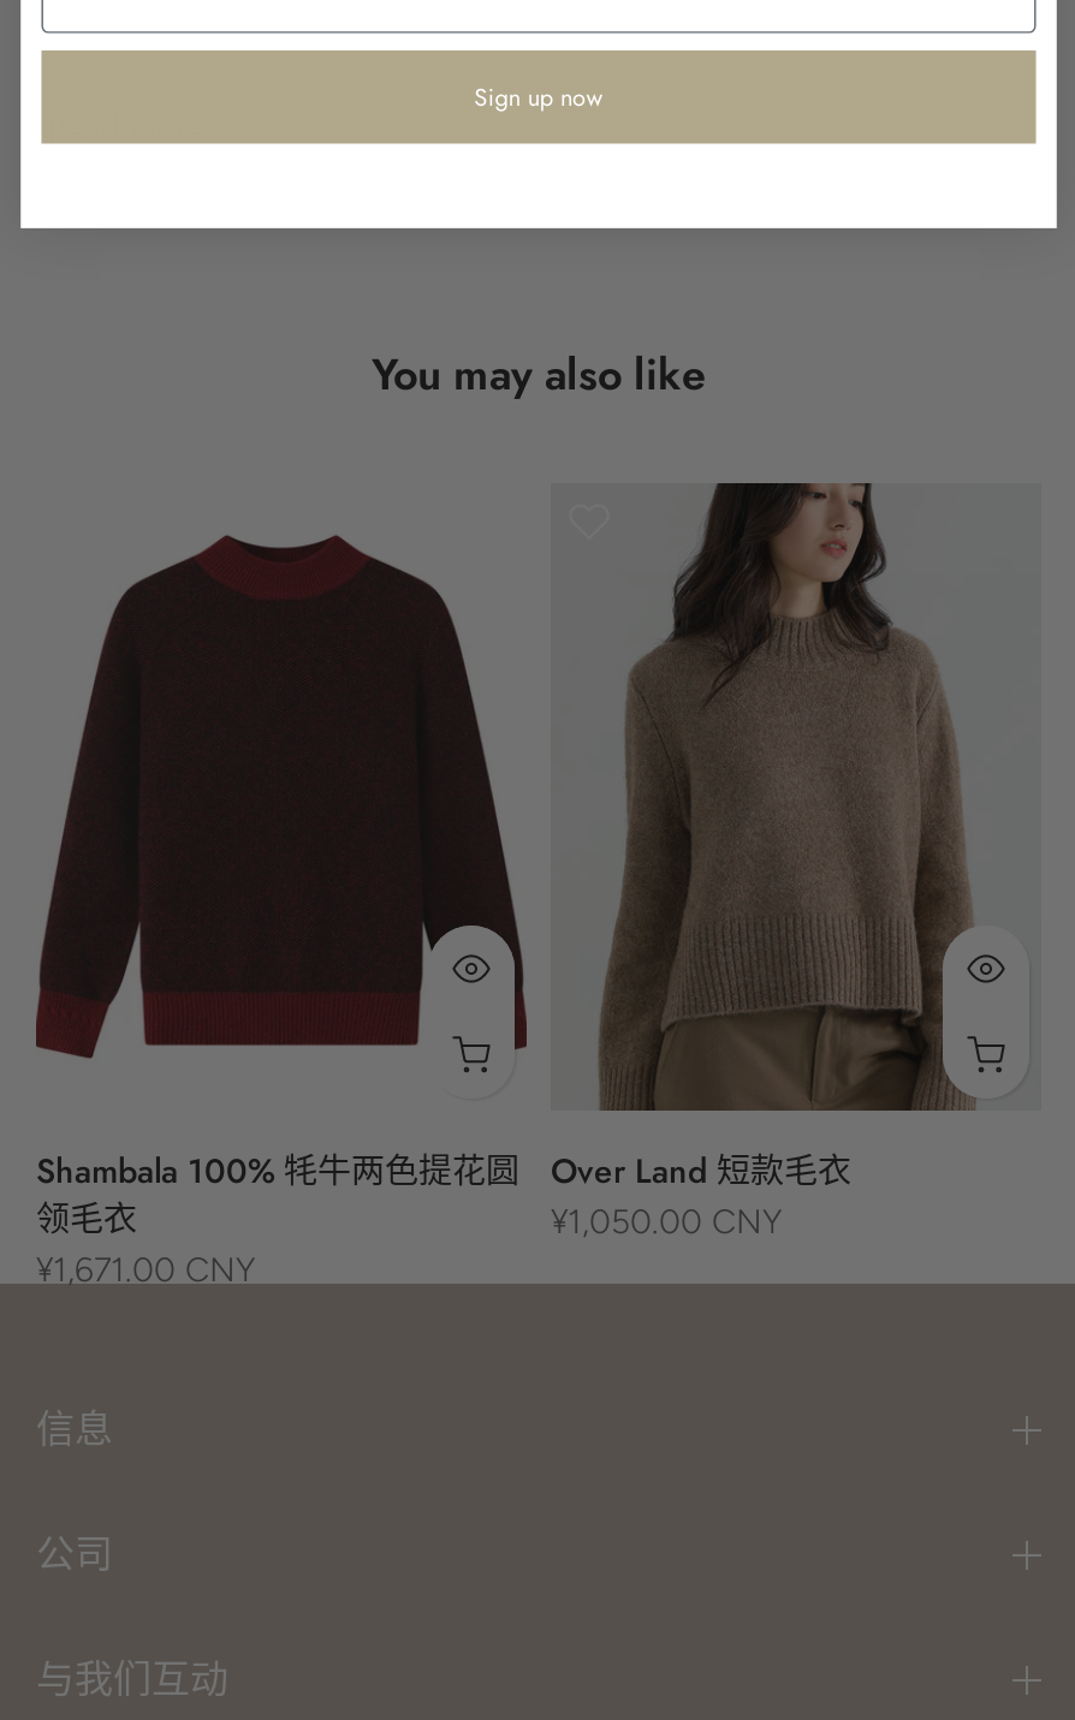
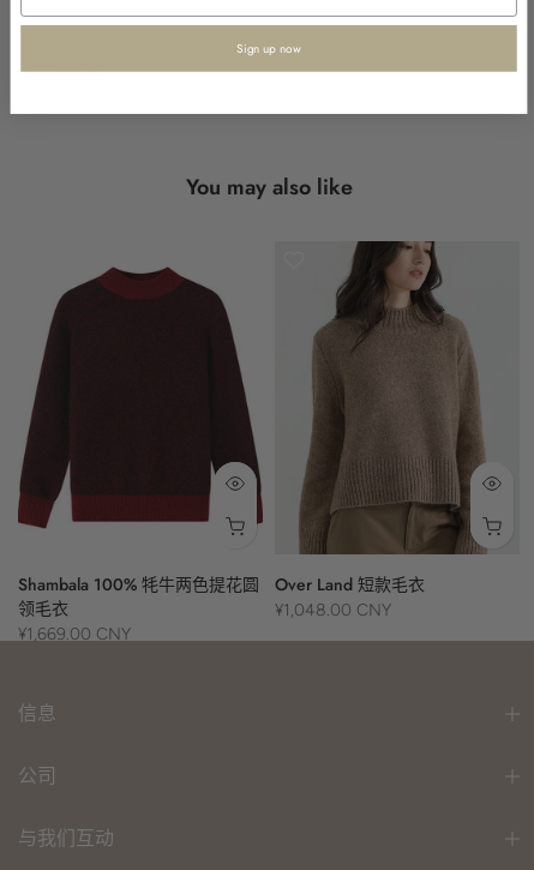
[551,1201,782,1242] ¥1,050.00 CNY -> [275,600,391,620] ¥1,048.00 CNY
[36,1249,255,1290] ¥1,671.00 CNY -> [18,624,131,644] ¥1,669.00 CNY

